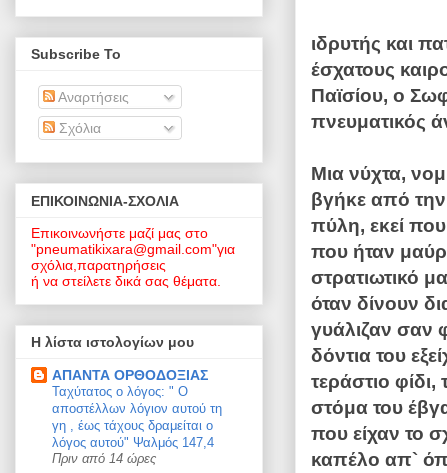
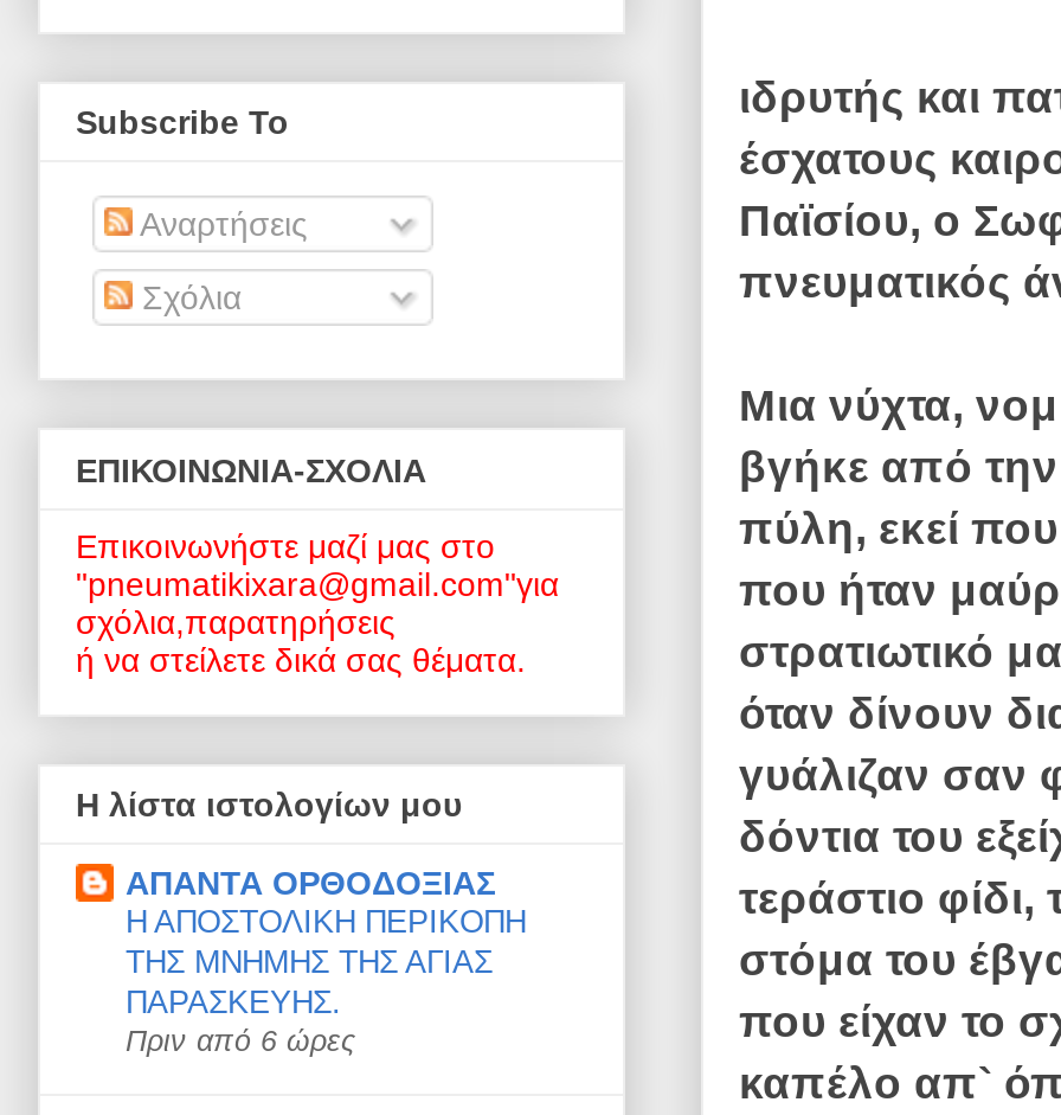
[52,384,222,466] Ταχύτατος ο λόγος: " Ο | αποστέλλων λόγιον αυτού τη | γη , έως τάχους δραμείται ο | λόγος αυτού" Ψαλμός 147,4 | Πριν από 14 ώρες -> [126,904,526,1058] Η ΑΠΟΣΤΟΛΙΚΗ ΠΕΡΙΚΟΠΗ | ΤΗΣ ΜΝΗΜΗΣ ΤΗΣ ΑΓΙΑΣ | ΠΑΡΑΣΚΕΥΗΣ. | Πριν από 6 ώρες

